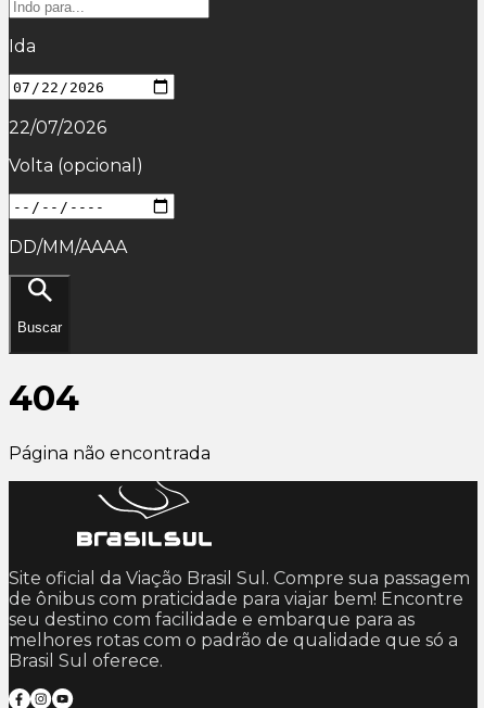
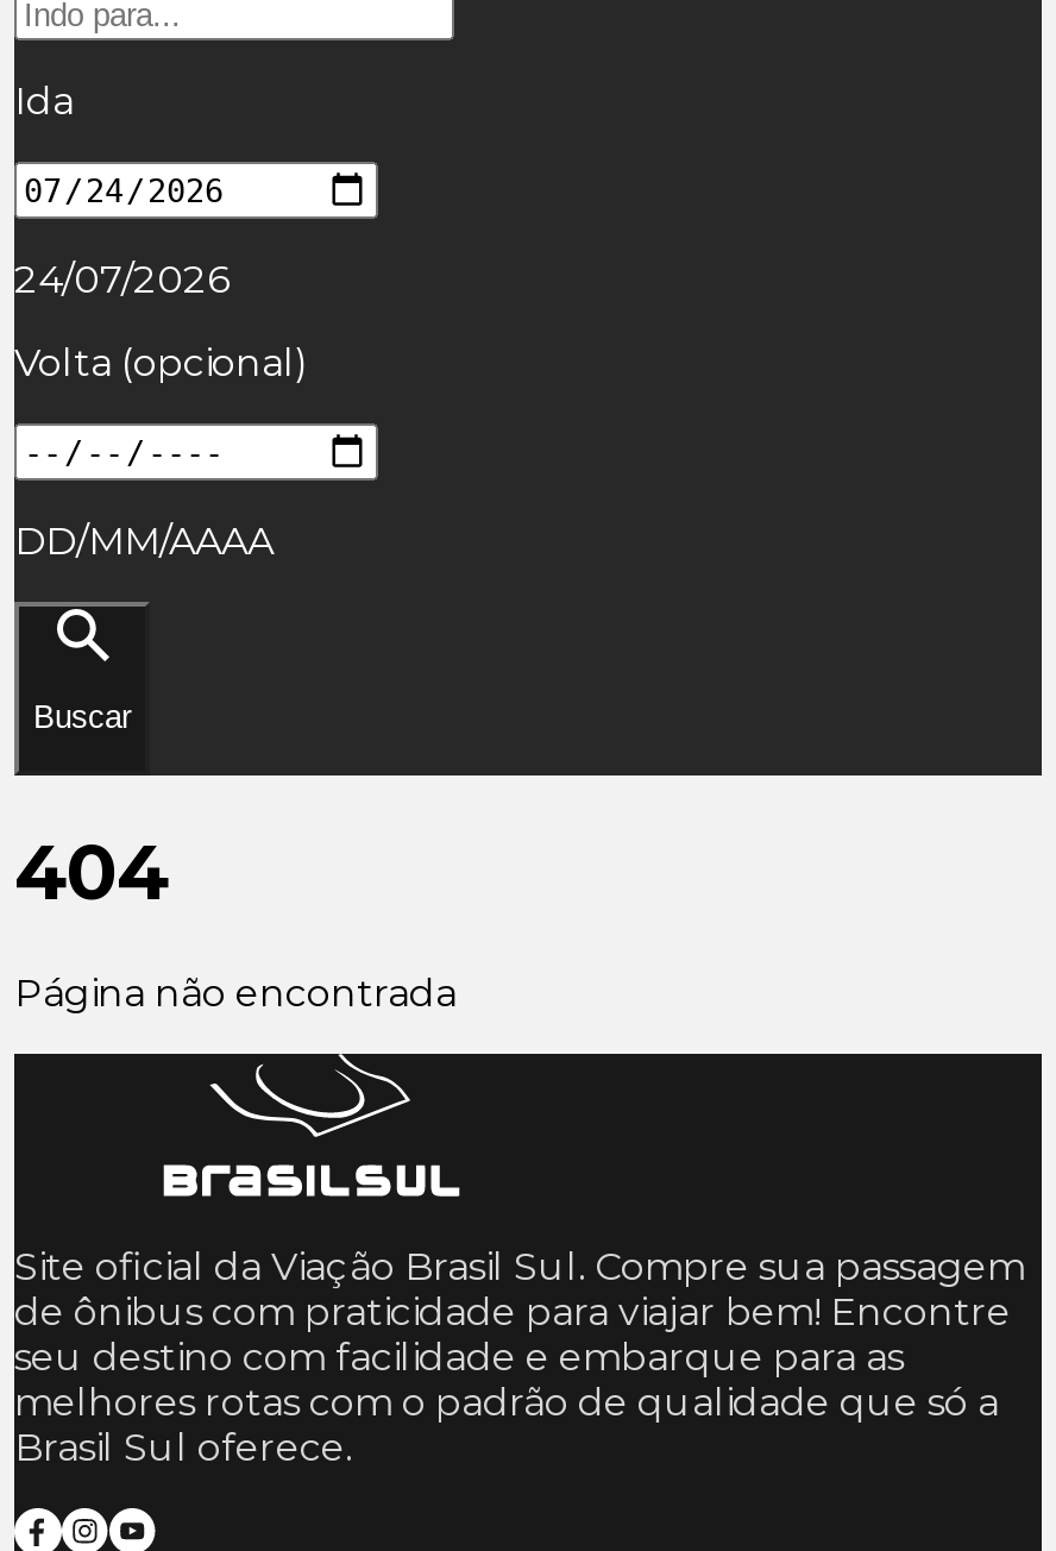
[9,117,106,138] 22/07/2026 -> [14,257,228,302] 24/07/2026

